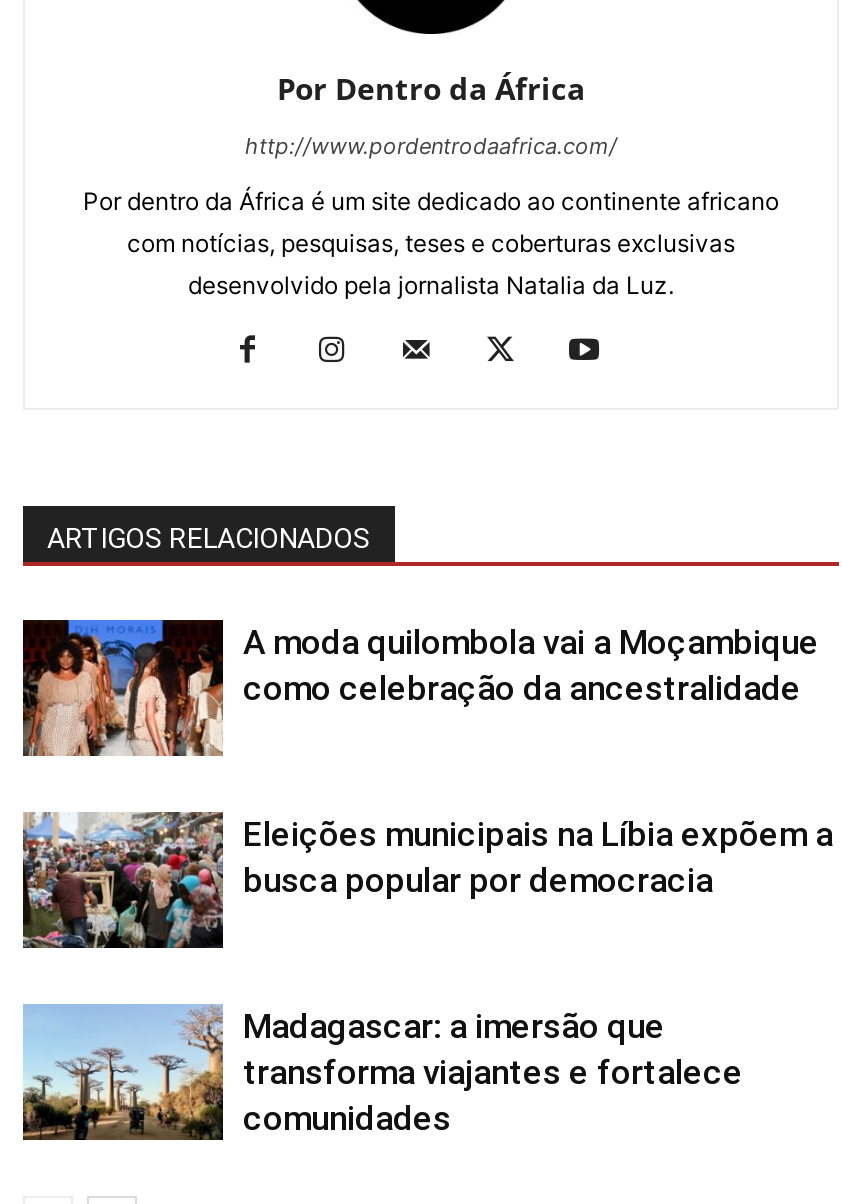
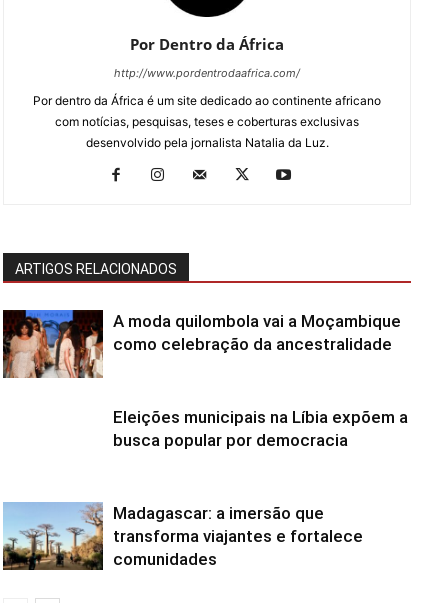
[21,810,225,950] [image] -> none

